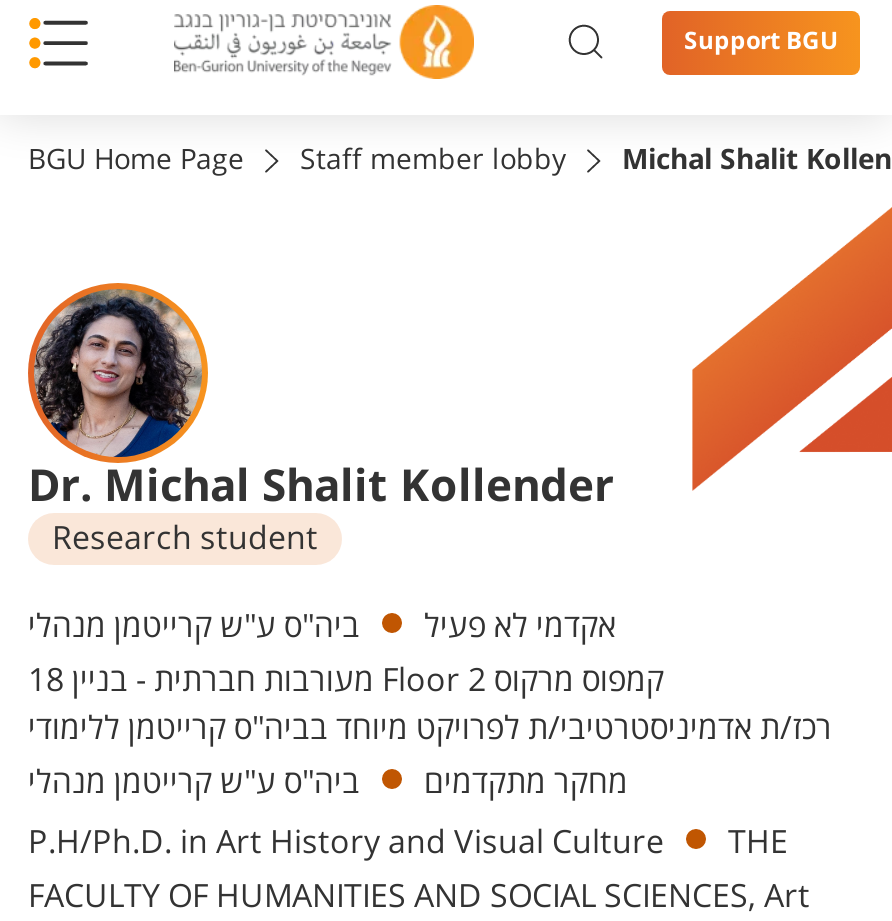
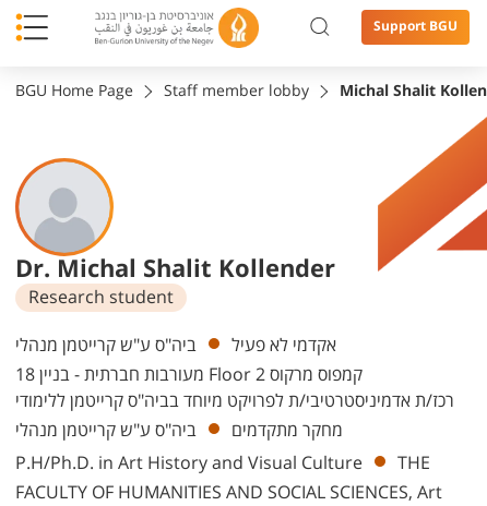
[34,289,202,457] [image] -> [19,161,110,253] [image]

